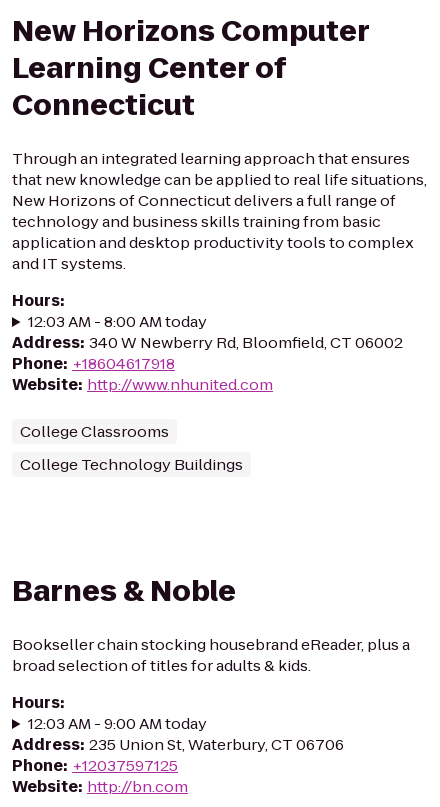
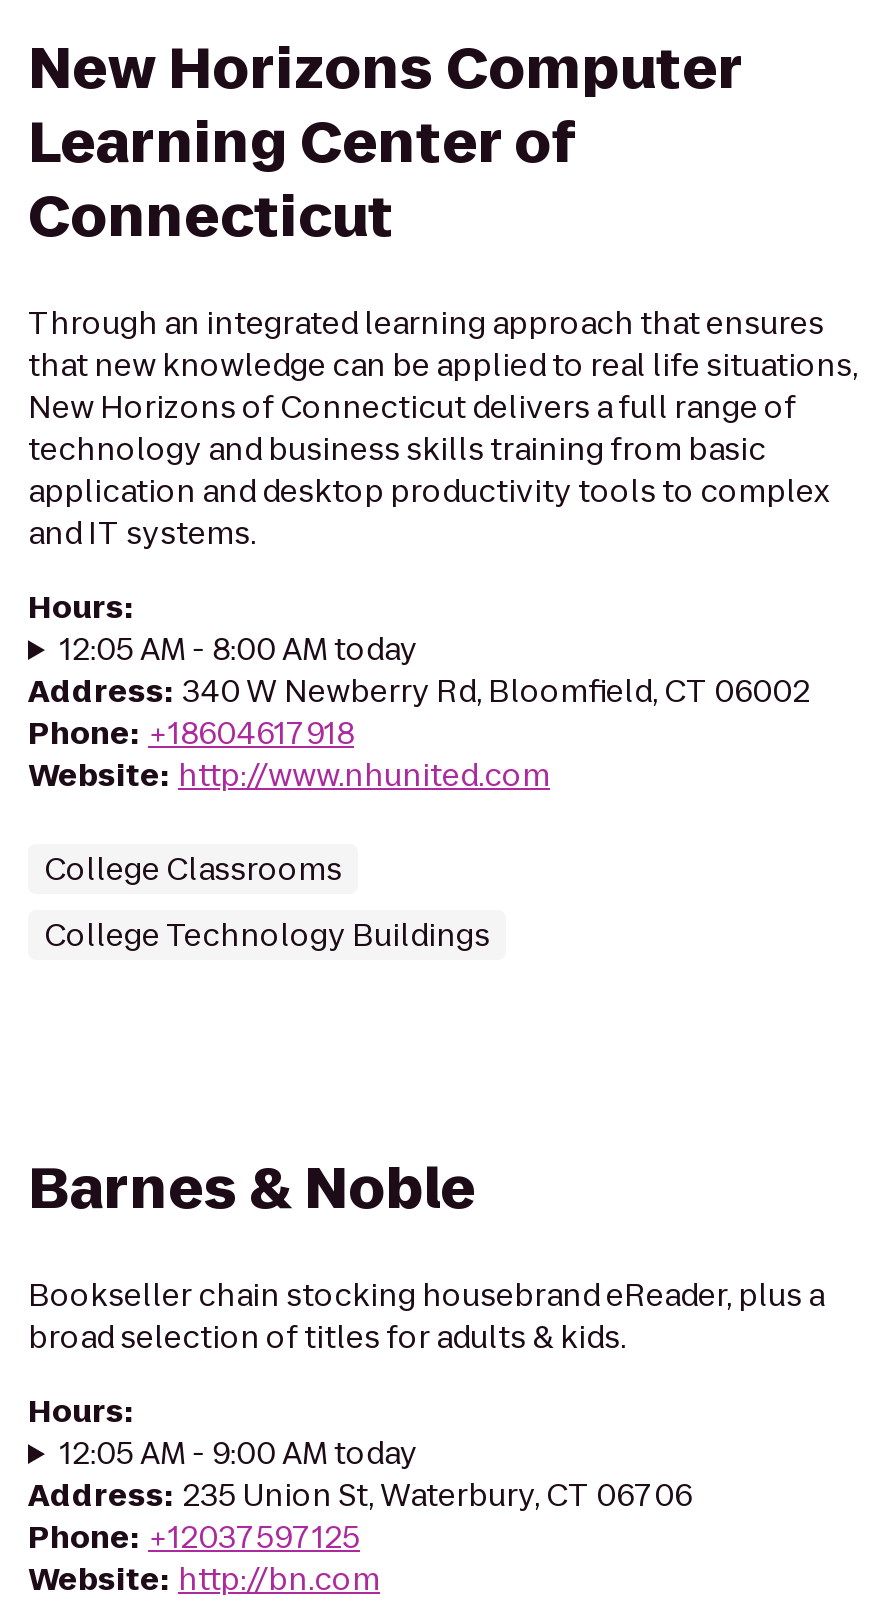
[28,311,207,332] 12:03 AM - 8:00 AM today -> [60,628,418,670] 12:05 AM - 8:00 AM today
[28,713,207,734] 12:03 AM - 9:00 AM today -> [60,1432,418,1474] 12:05 AM - 9:00 AM today

